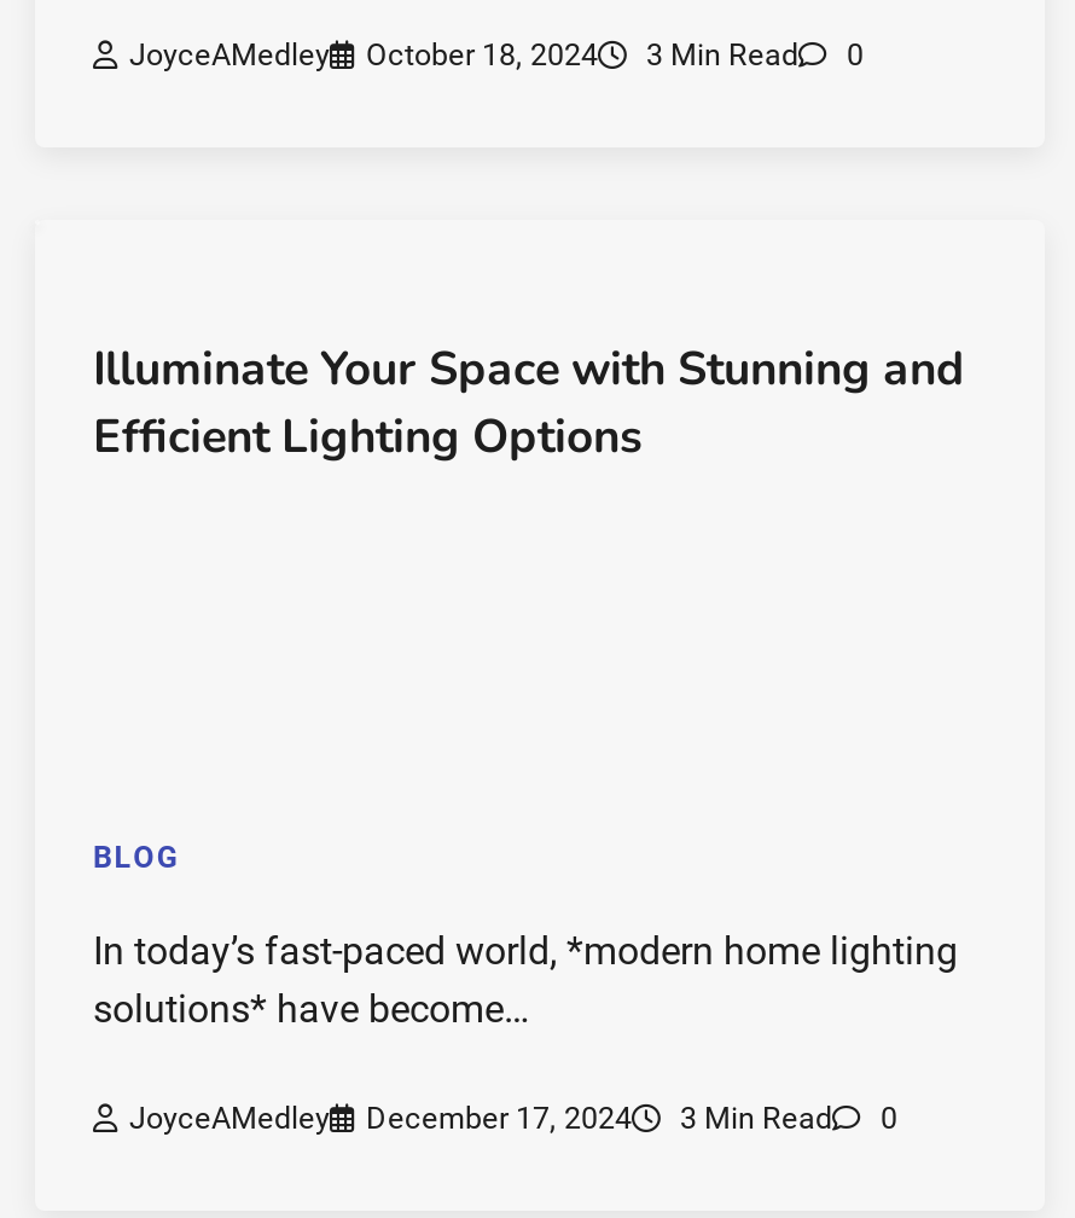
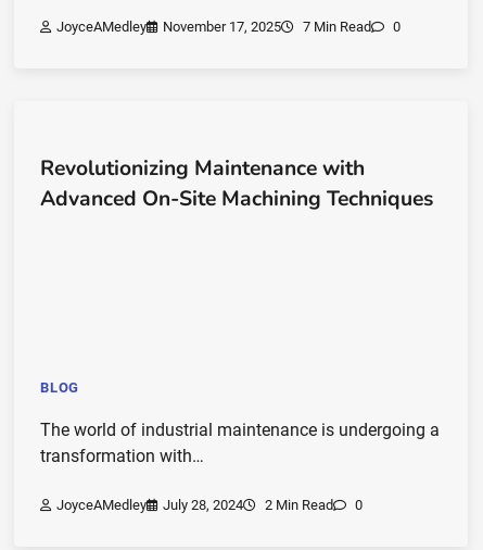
[366,36,798,72] October 18, 2024 | 3 Min Read -> [163,18,371,35] November 17, 2025 | 7 Min Read
[93,338,965,468] Illuminate Your Space with Stunning and | Efficient Lighting Options -> [40,154,433,213] Revolutionizing Maintenance with | Advanced On-Site Machining Techniques
[93,928,958,1032] In today’s fast-paced world, *modern home lighting | solutions* have become… -> [40,420,440,466] The world of industrial maintenance is undergoing a | transformation with…
[366,1100,832,1136] December 17, 2024 | 3 Min Read -> [163,497,333,513] July 28, 2024 | 2 Min Read

